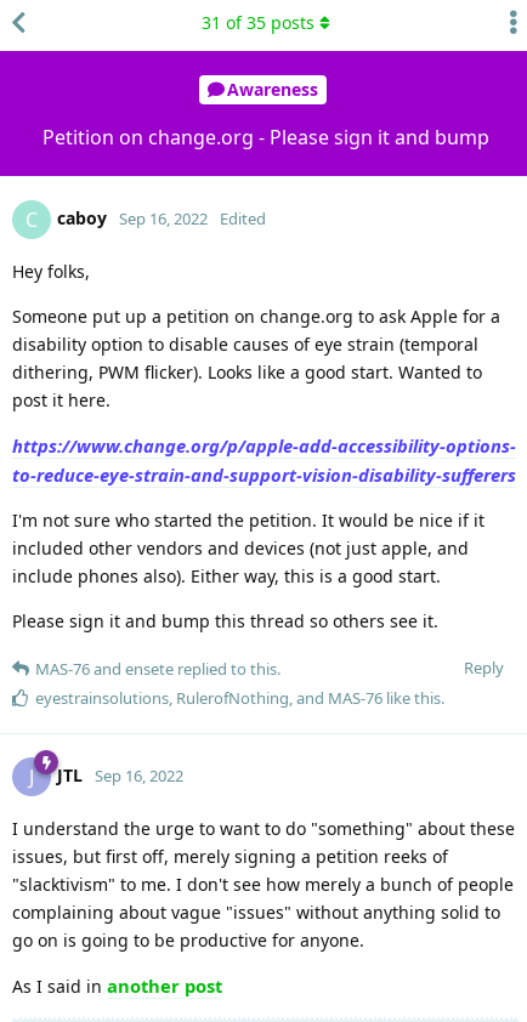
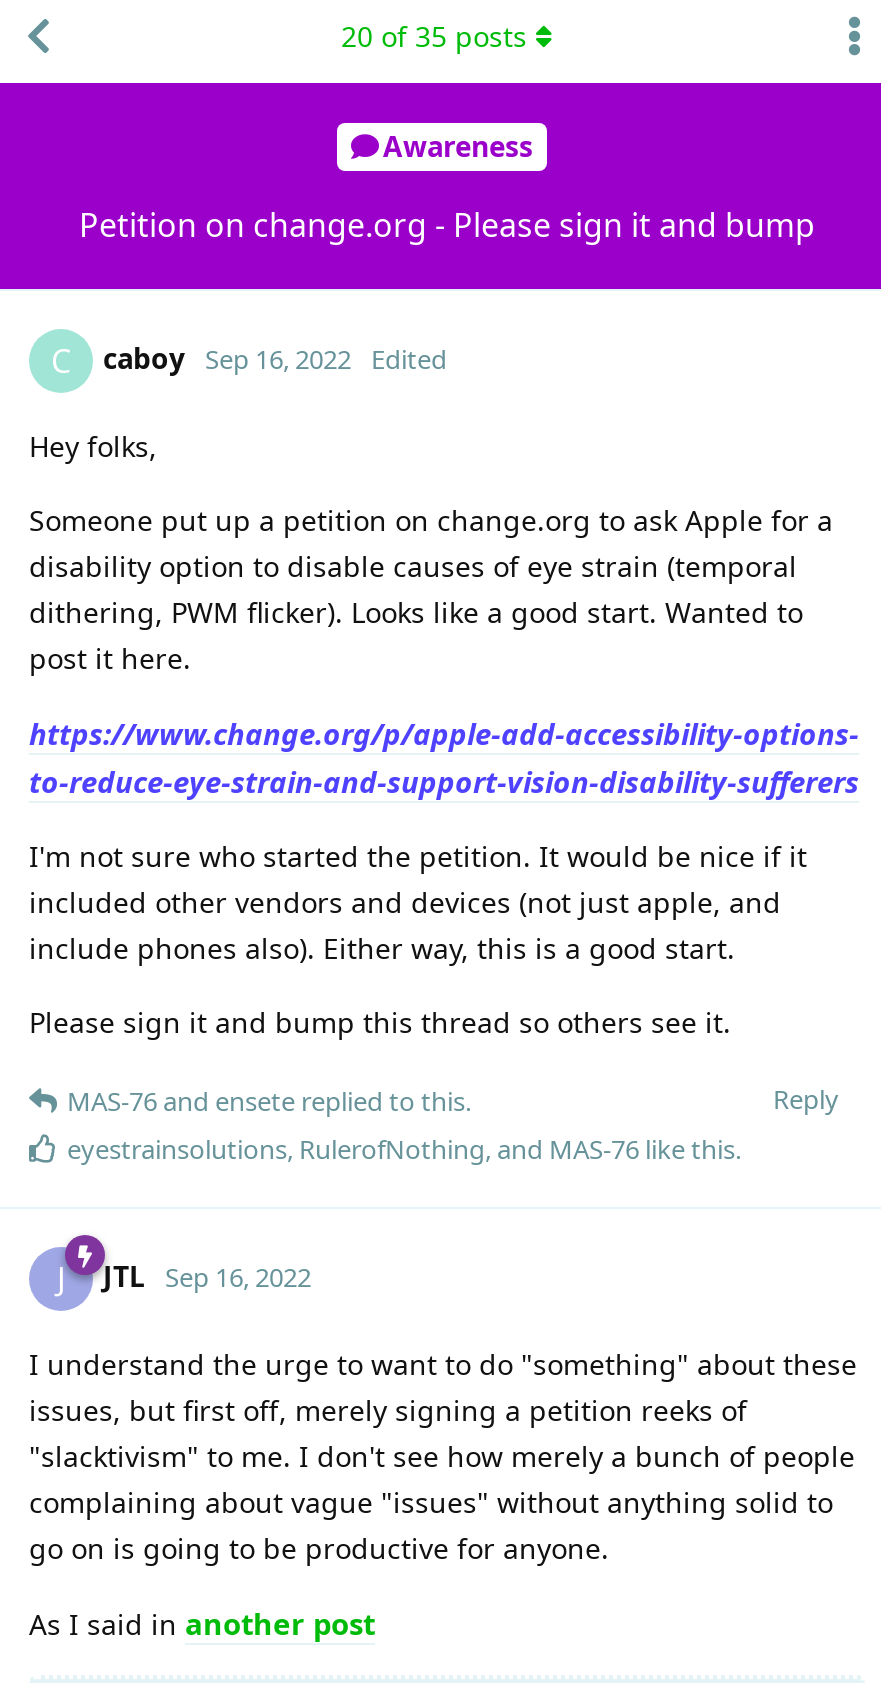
[202,11,314,34] 31 of 35 posts -> [341,17,527,55] 20 of 35 posts

